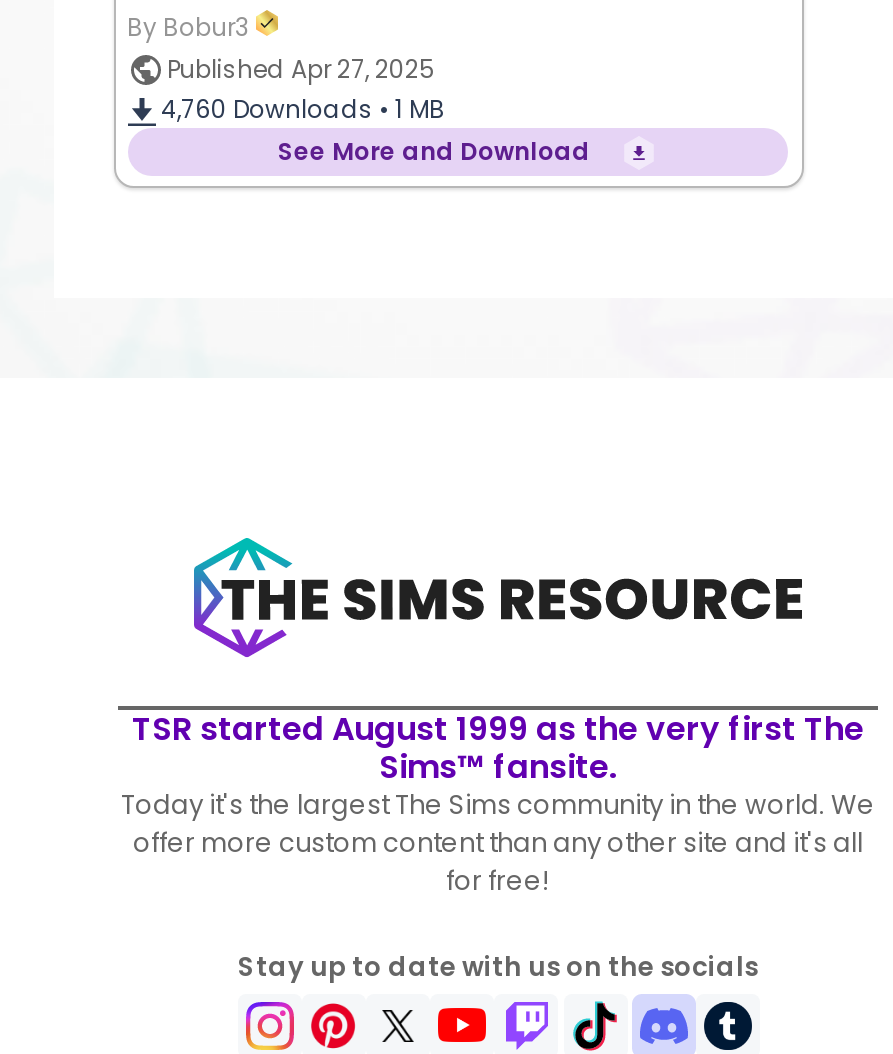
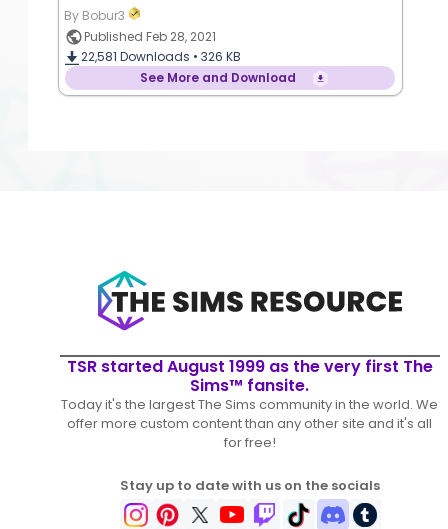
[167,52,435,86] Published Apr 27, 2025 -> [84,28,216,45] Published Feb 28, 2021
[161,92,445,126] 4,760 Downloads • 1 MB -> [81,48,241,65] 22,581 Downloads • 326 KB

